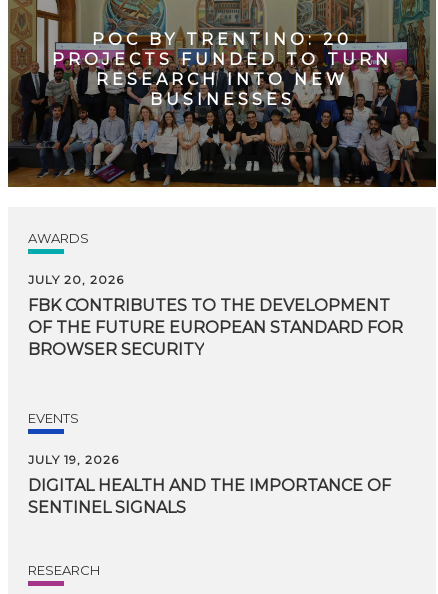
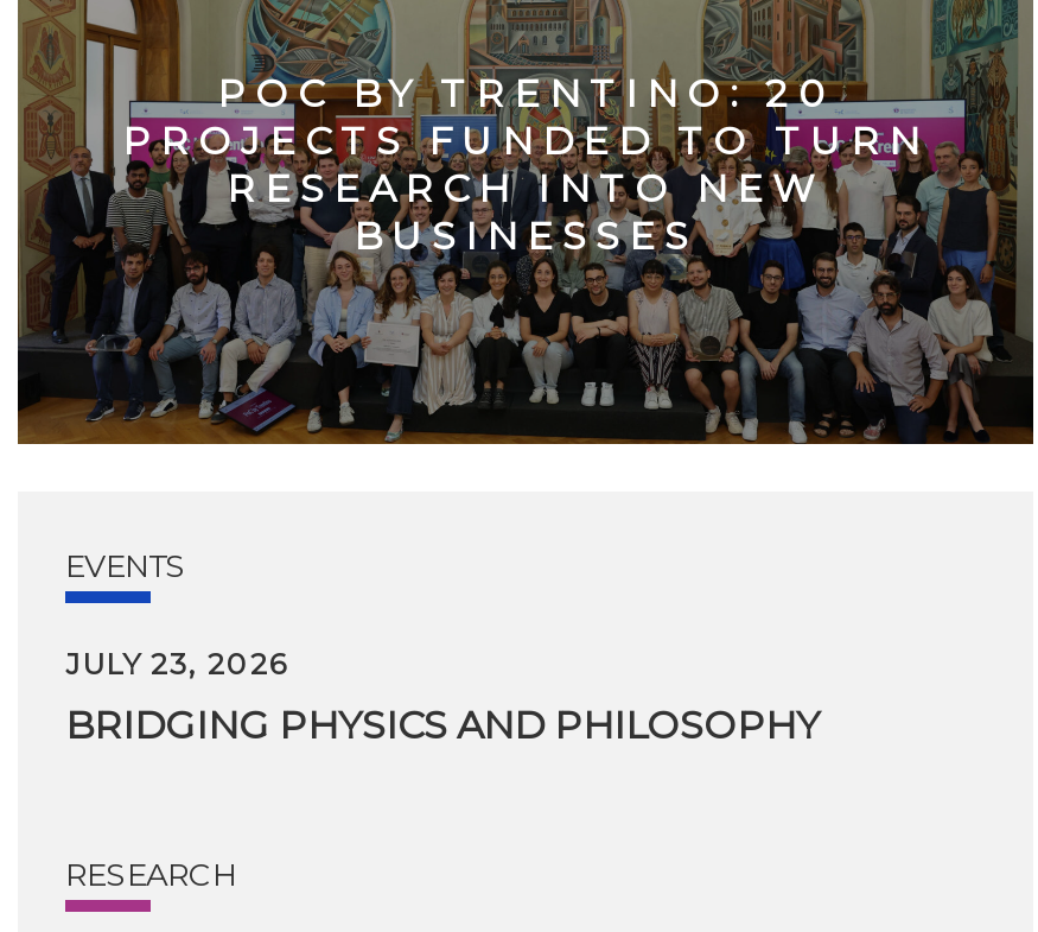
[28,230,407,359] AWARDS | JULY 20, 2026 | FBK CONTRIBUTES TO THE DEVELOPMENT | OF THE FUTURE EUROPEAN STANDARD FOR | BROWSER SECURITY -> none
[28,452,119,467] JULY 19, 2026 -> [65,647,288,682] JULY 23, 2026
[28,476,391,517] DIGITAL HEALTH AND THE IMPORTANCE OF | SENTINEL SIGNALS -> [65,704,820,749] BRIDGING PHYSICS AND PHILOSOPHY

